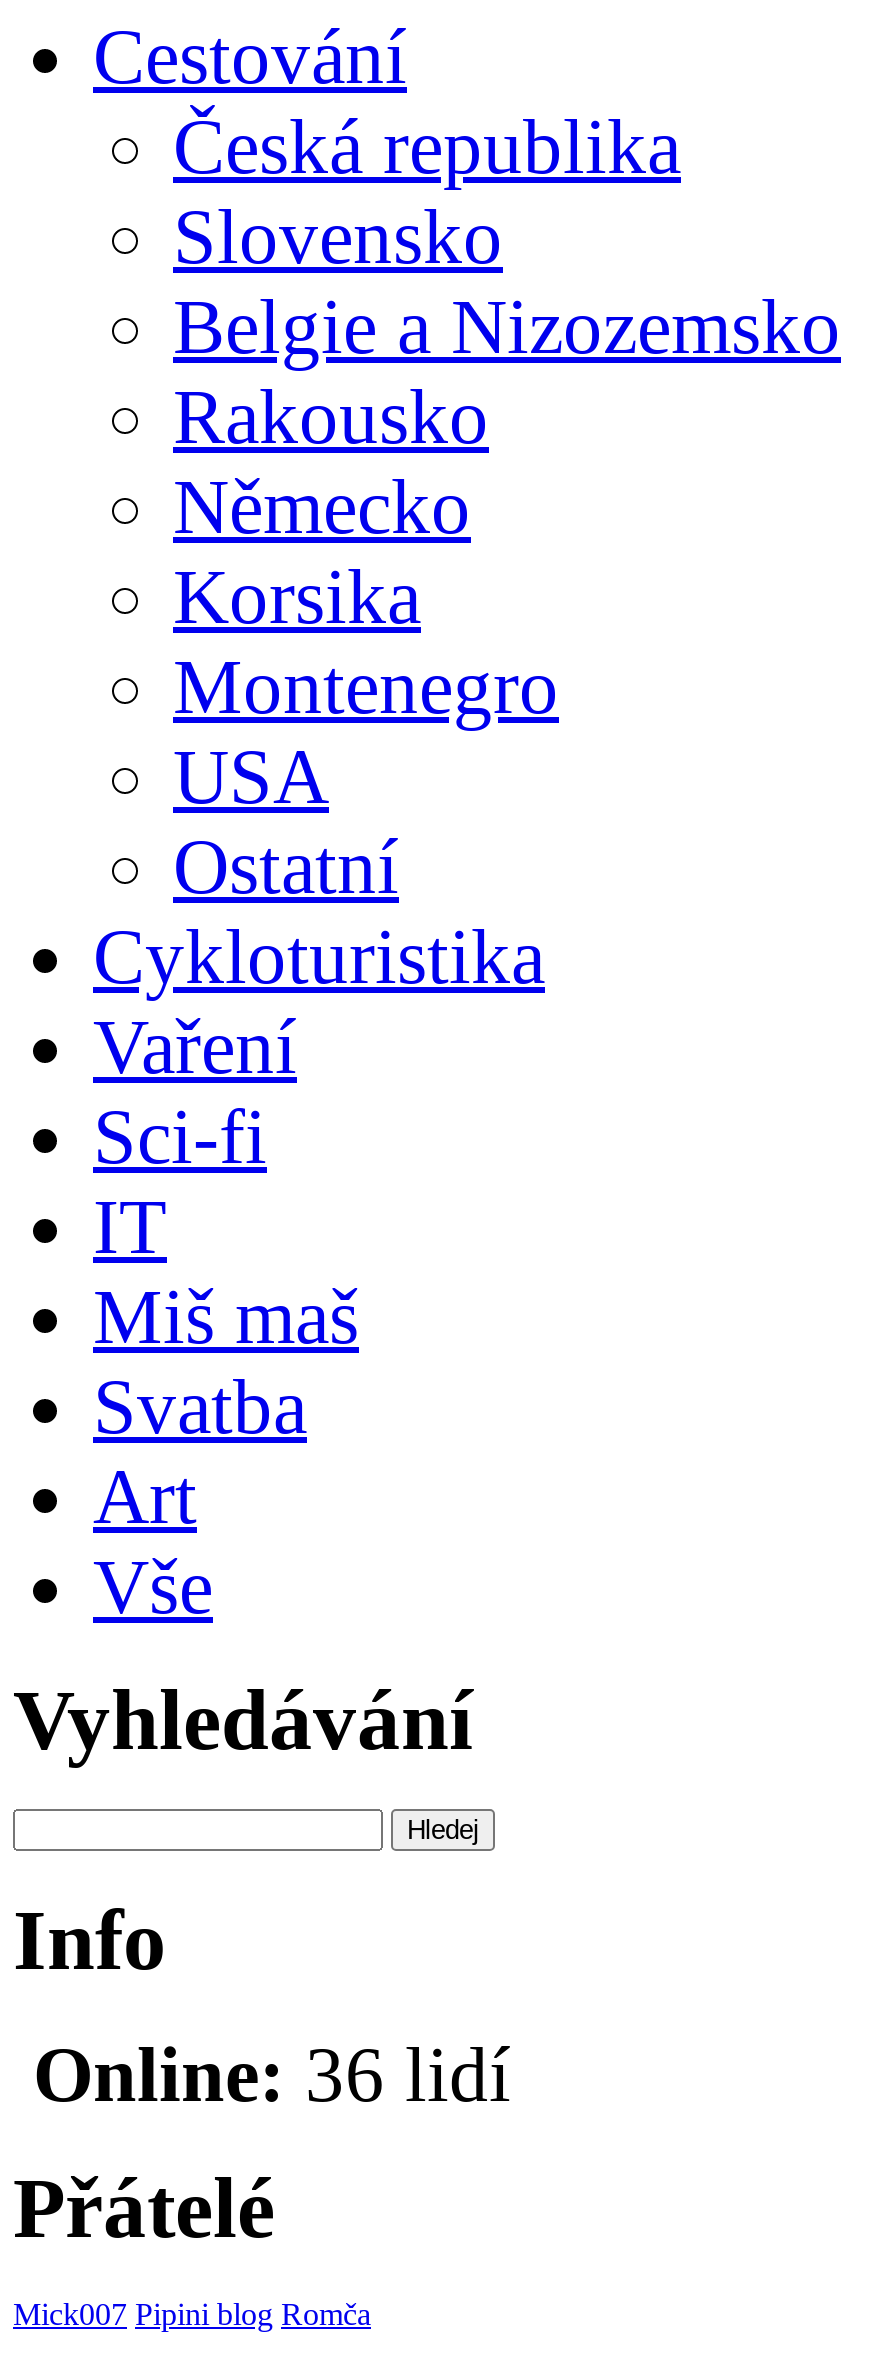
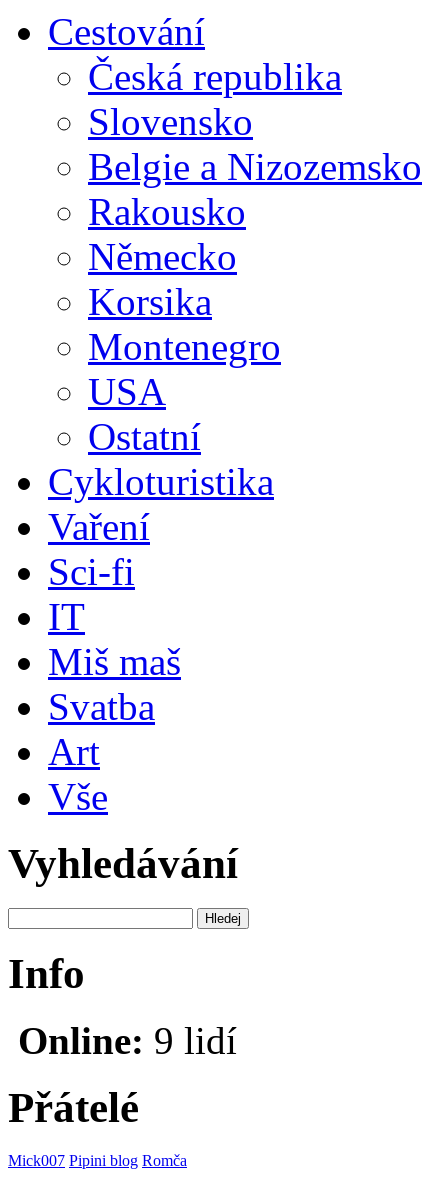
[13,2031,511,2117] Online: 36 lidí -> [8,1019,237,1062] Online: 9 lidí

